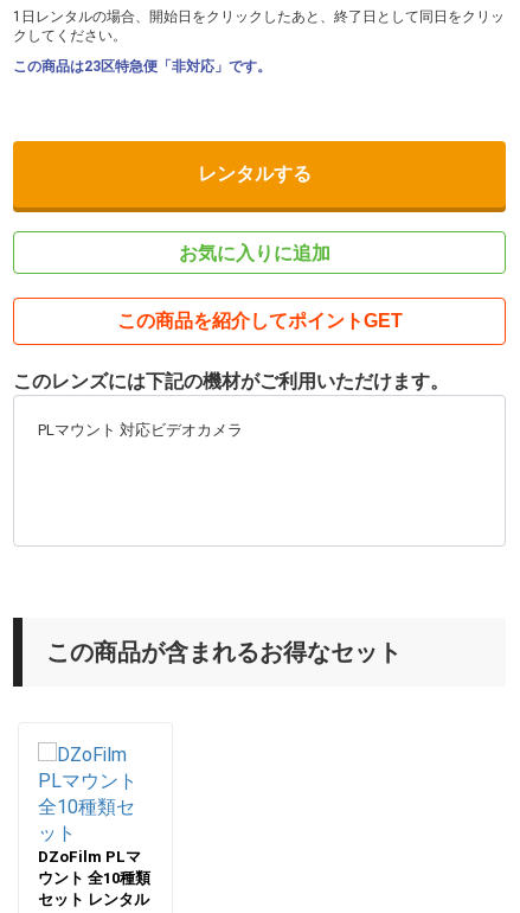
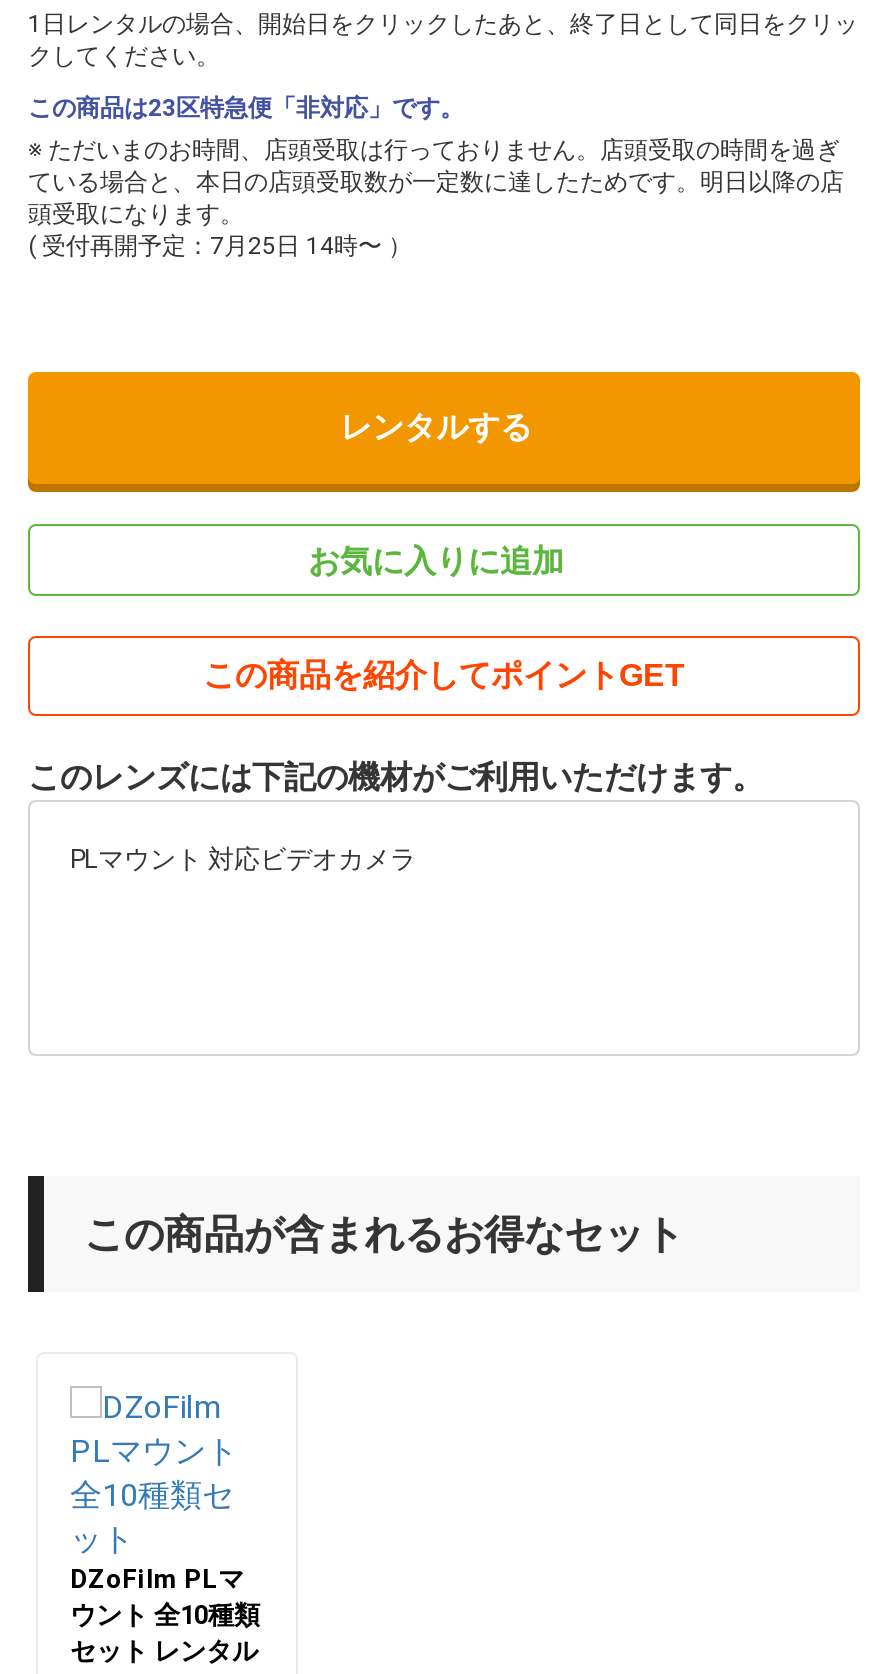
none -> [28,136,844,260] ※ ただいまのお時間、店頭受取は行っておりません。店頭受取の時間を過ぎ | ている場合と、本日の店頭受取数が一定数に達したためです。明日以降の店 | 頭受取になります。 | ( 受付再開予定：7月25日 14時〜 ）

